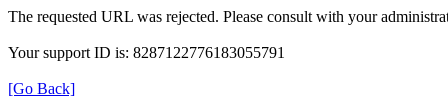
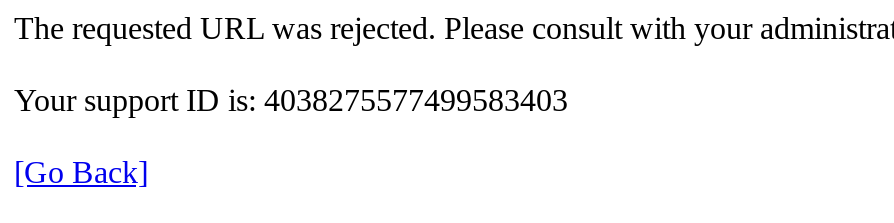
[8,44,285,61] Your support ID is: 8287122776183055791 -> [14,83,568,117] Your support ID is: 4038275577499583403

